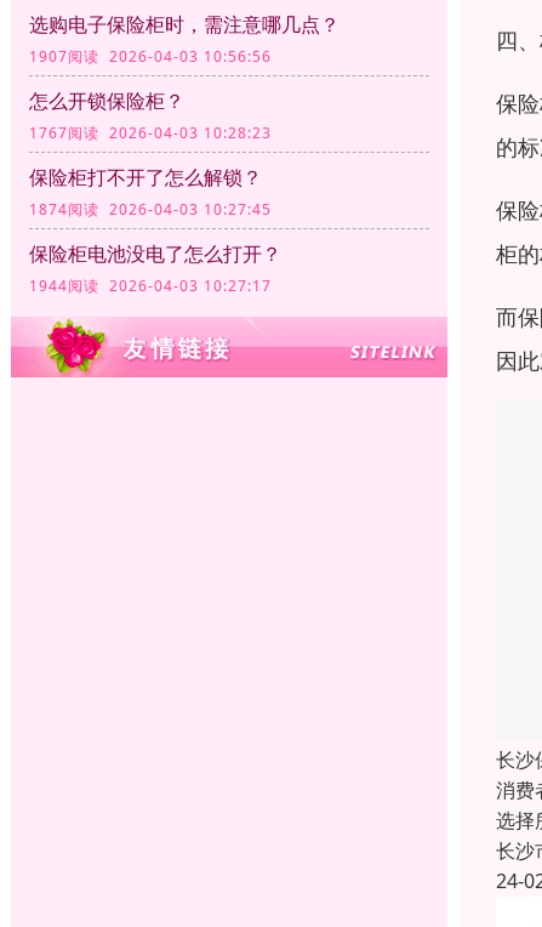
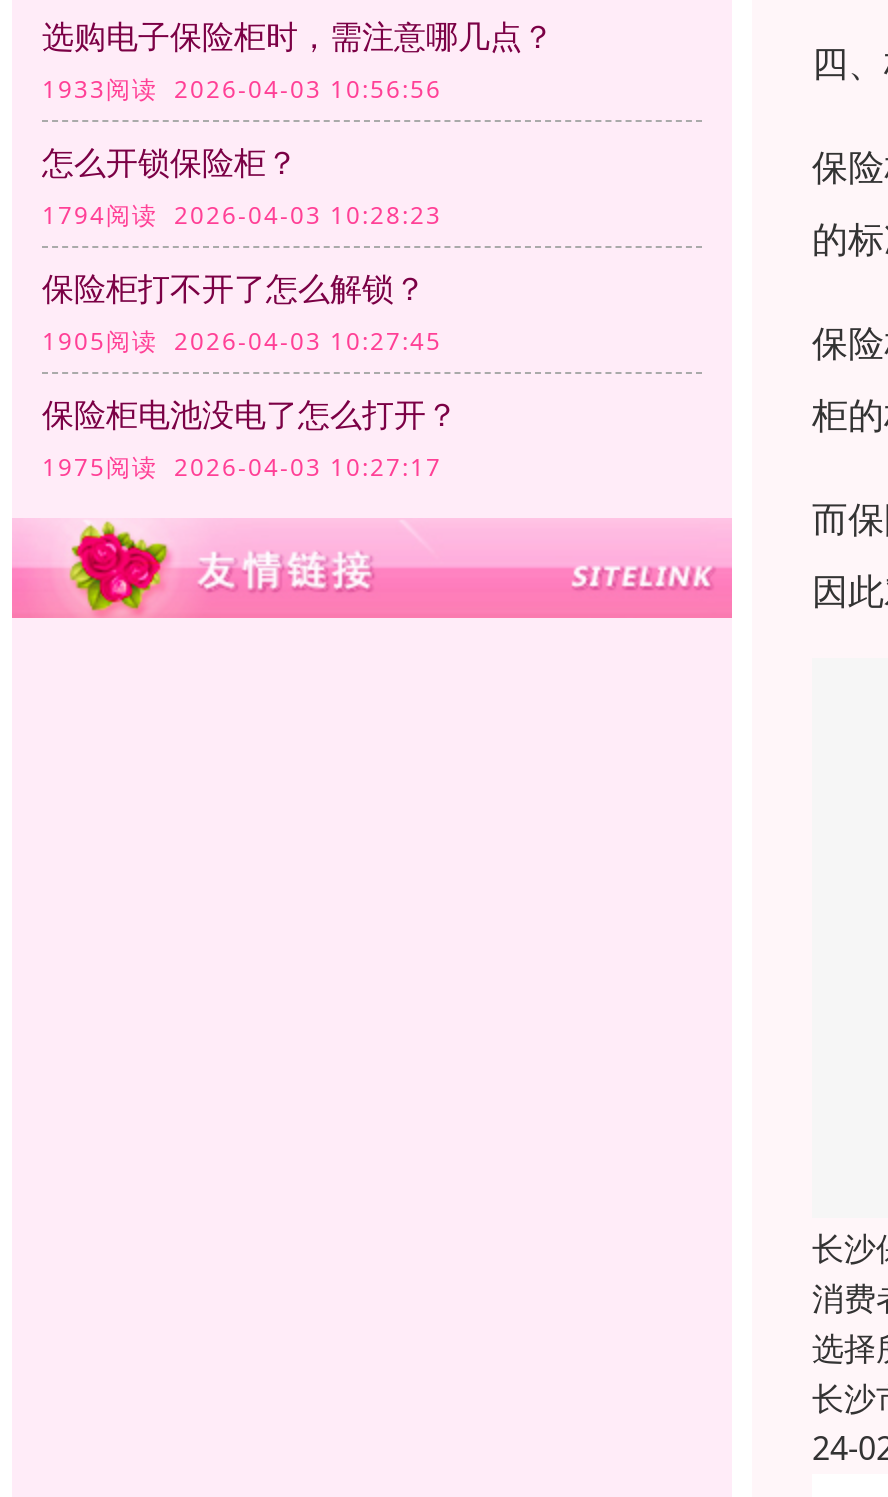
[29,46,272,67] 1907阅读 2026-04-03 10:56:56 -> [42,72,442,106] 1933阅读 2026-04-03 10:56:56
[29,123,272,143] 1767阅读 2026-04-03 10:28:23 -> [42,198,442,232] 1794阅读 2026-04-03 10:28:23
[29,199,272,220] 1874阅读 2026-04-03 10:27:45 -> [42,324,442,358] 1905阅读 2026-04-03 10:27:45
[29,276,272,296] 1944阅读 2026-04-03 10:27:17 -> [42,450,442,484] 1975阅读 2026-04-03 10:27:17

